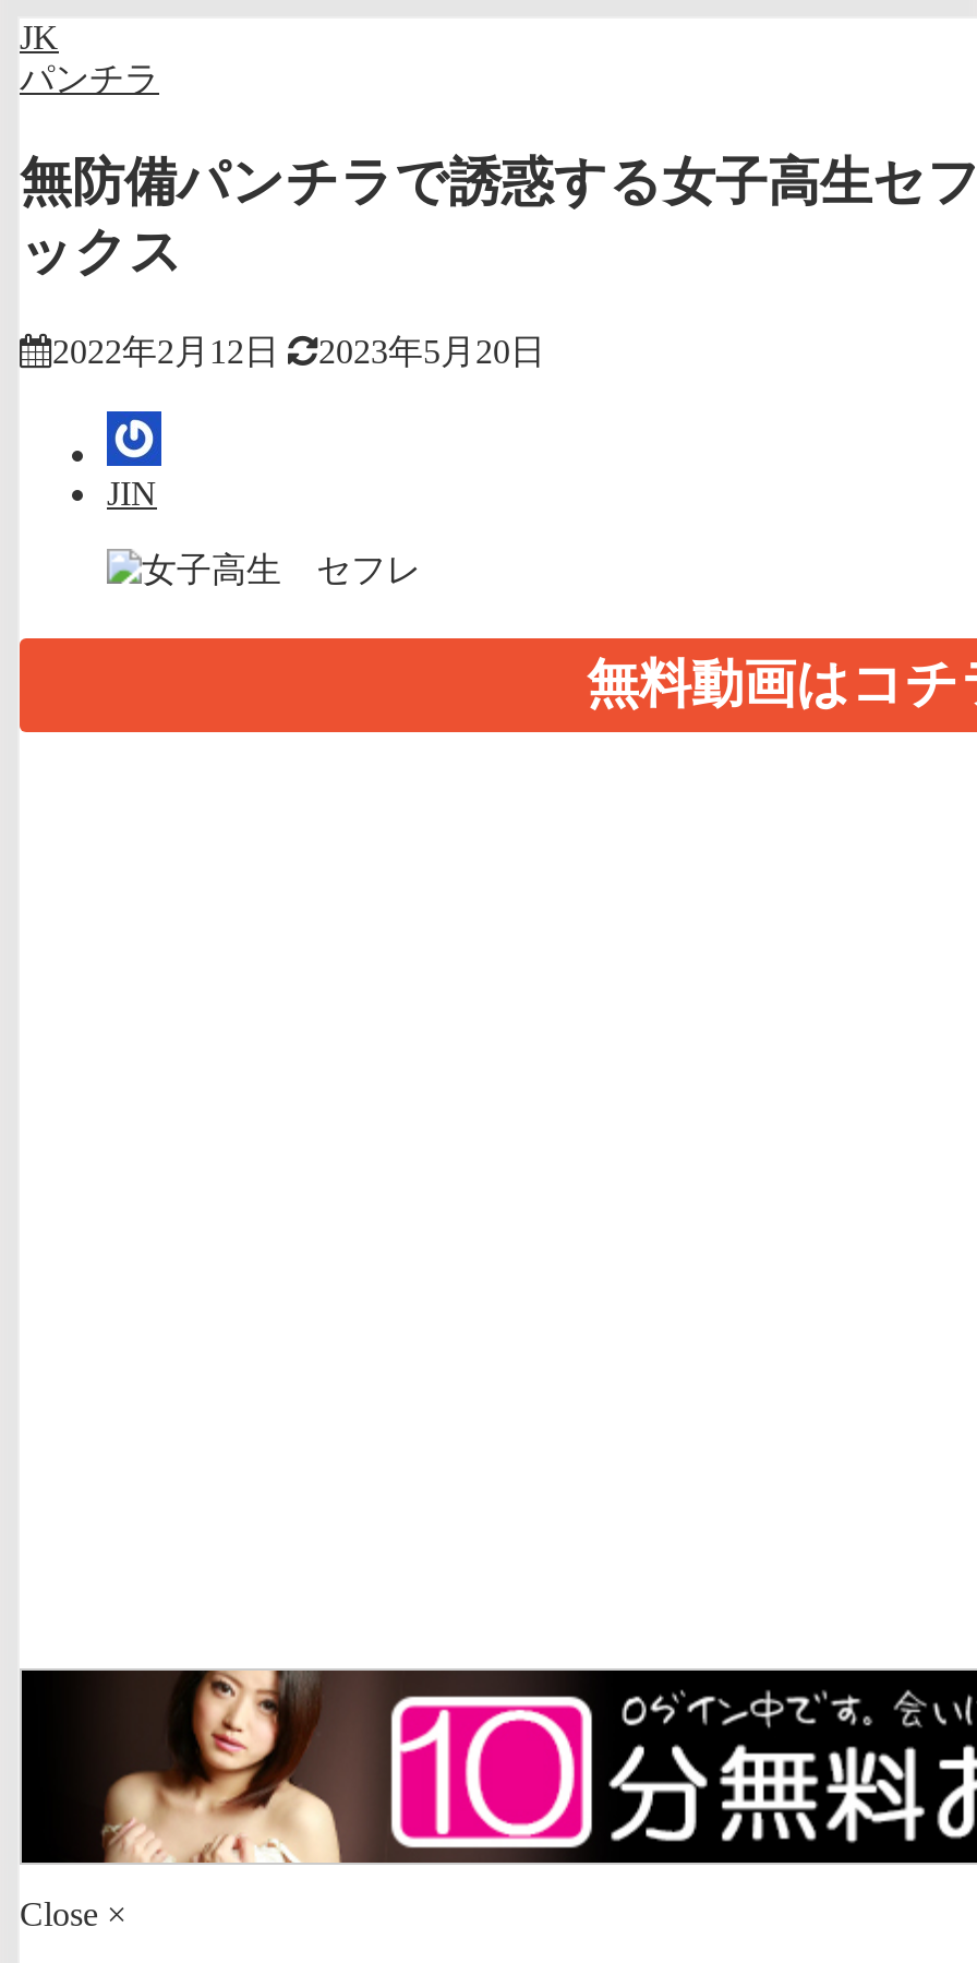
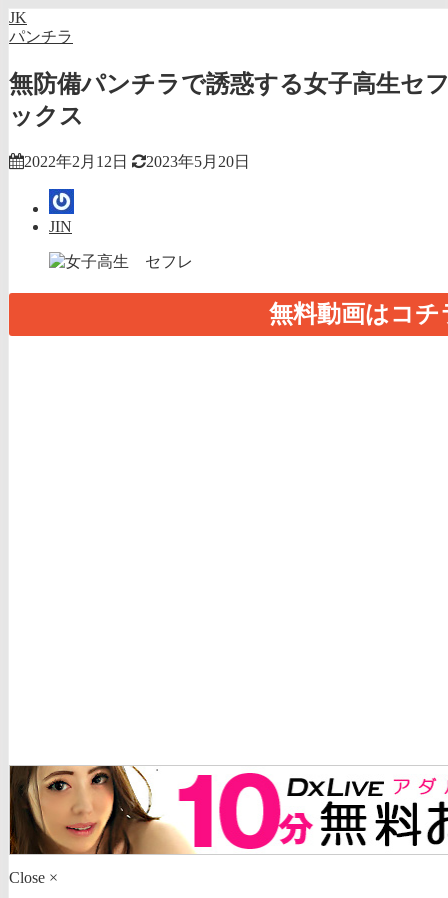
[22,1668,970,1865] [image] -> [10,765,445,855] [image]

